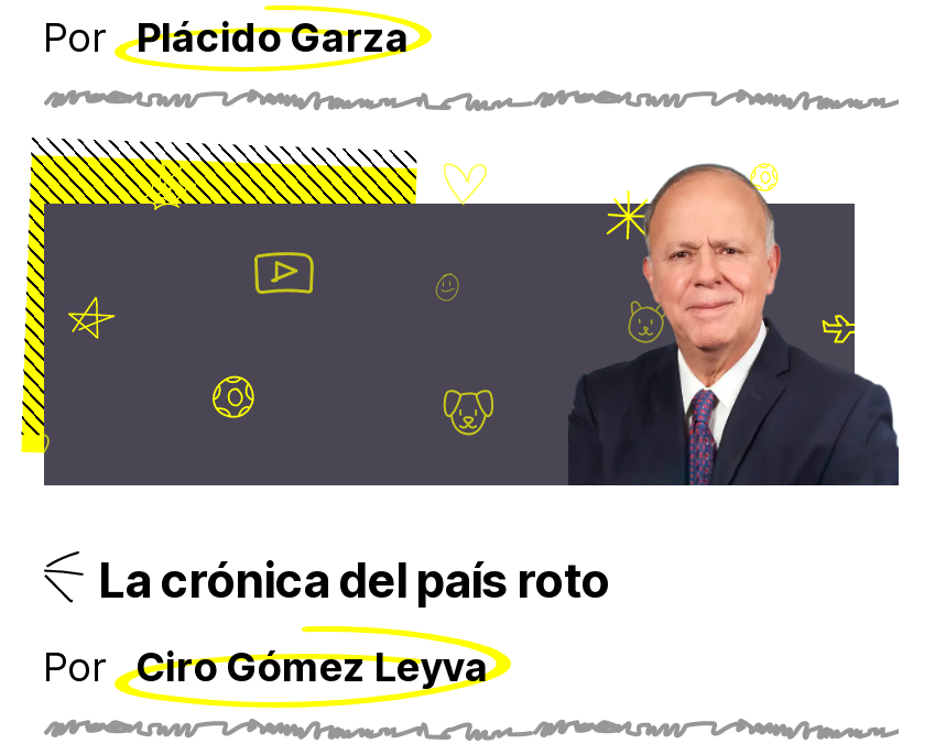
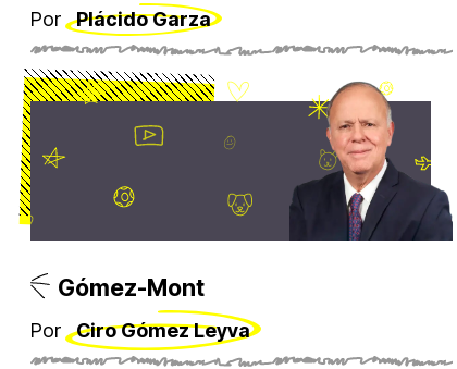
[99,550,610,608] La crónica del país roto -> [58,273,205,301] Gómez-Mont

